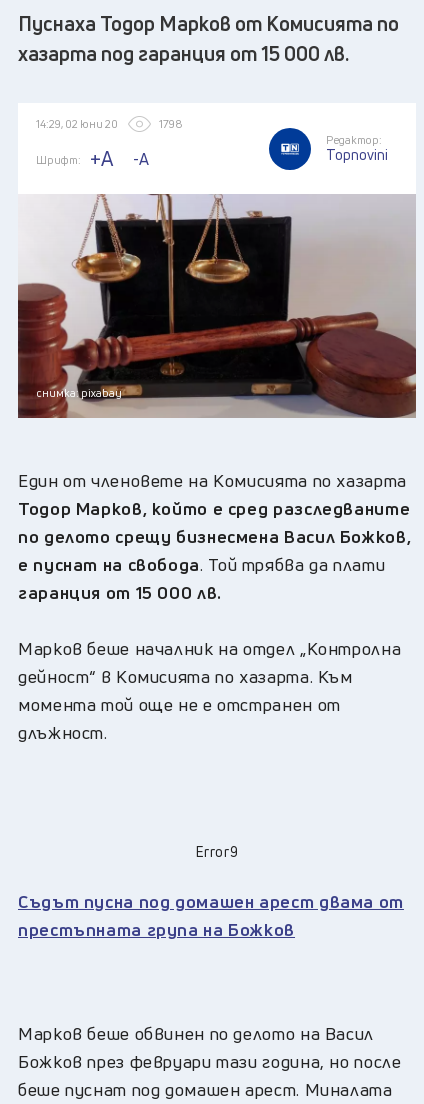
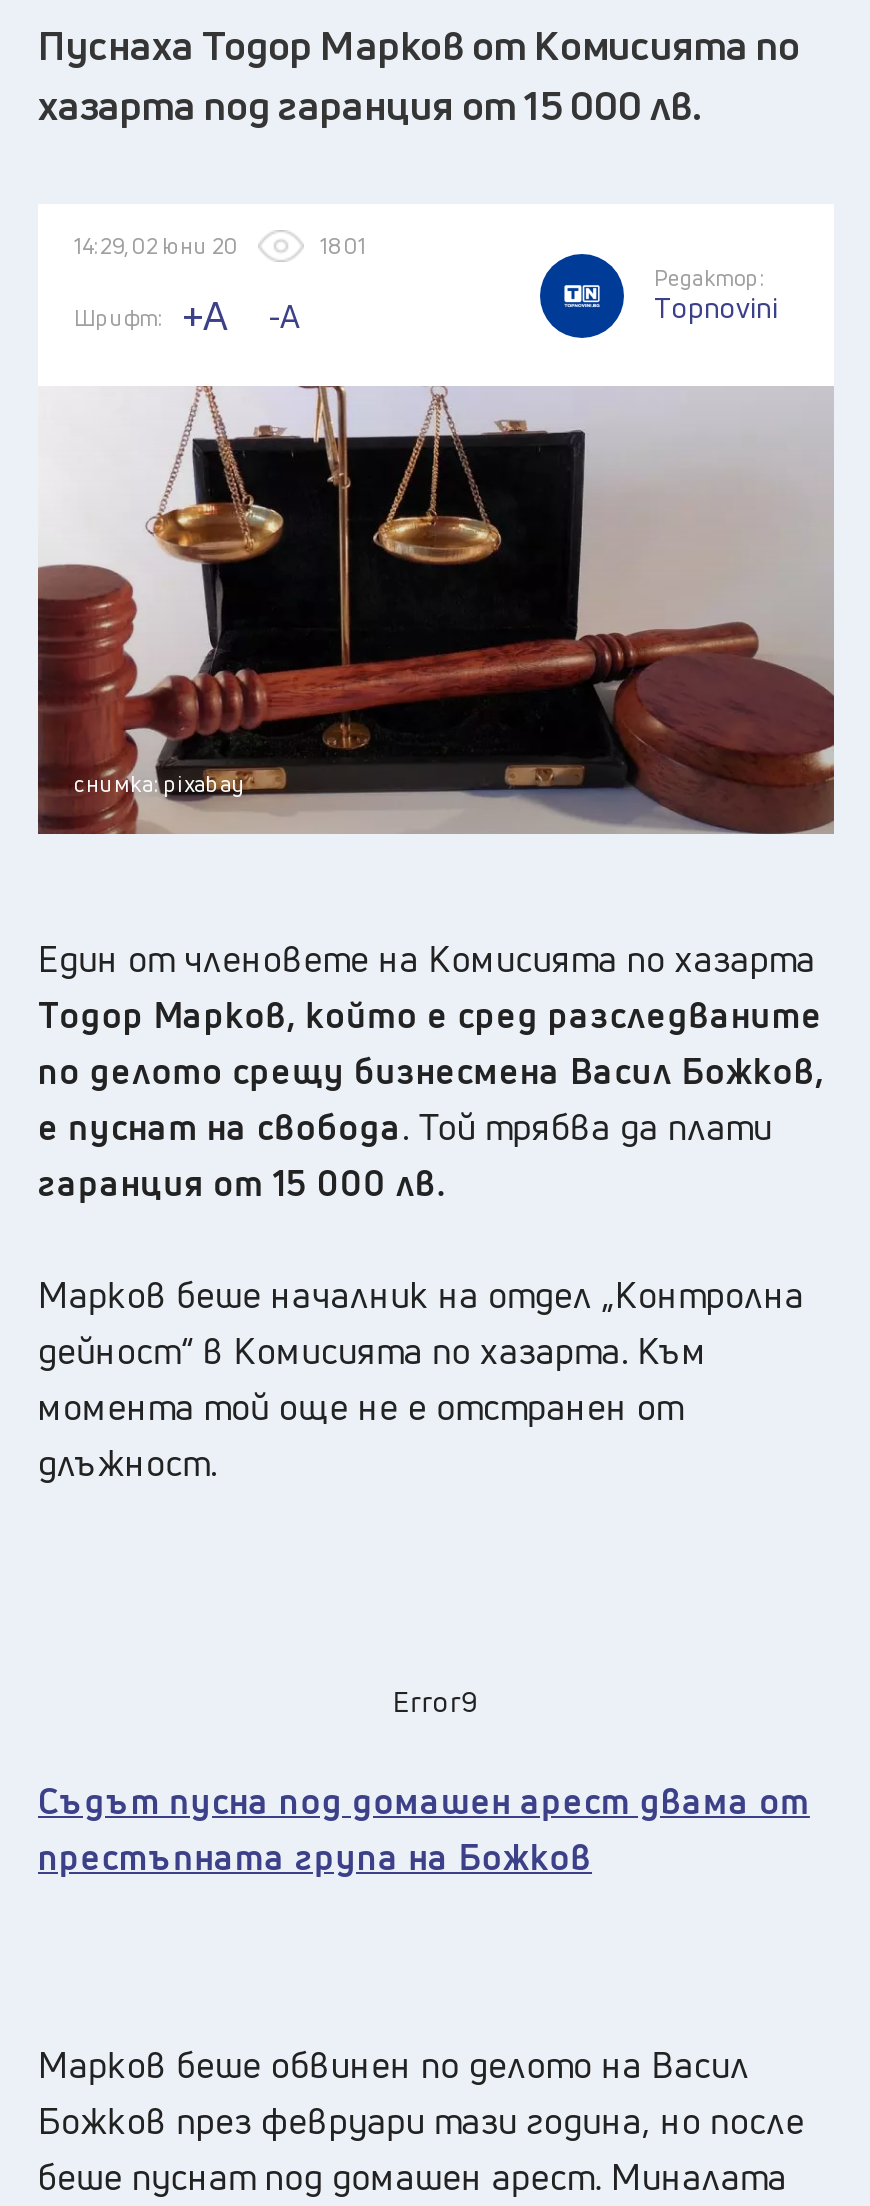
[159,116,183,131] 1798 -> [320,230,366,260] 1801

